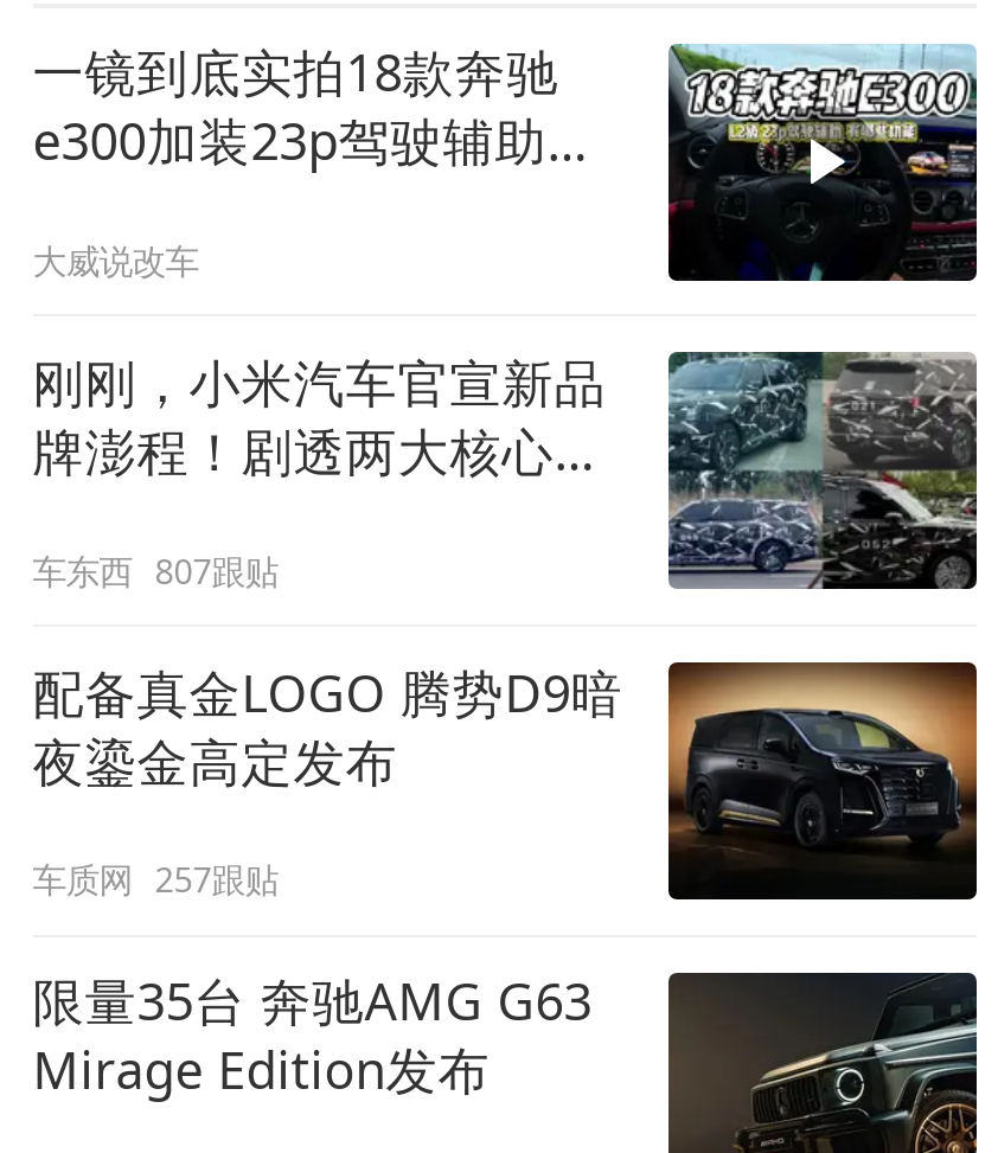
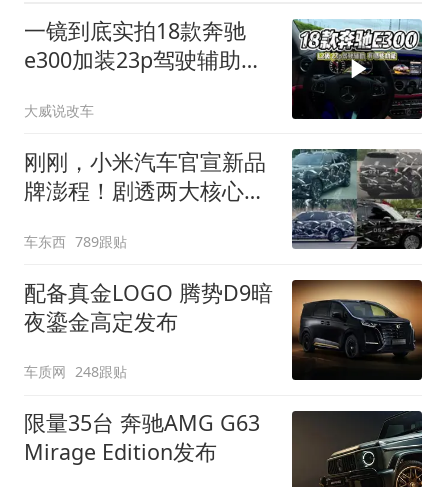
[32,547,278,592] 车东西 807跟贴 -> [24,231,127,250] 车东西 789跟贴
[32,857,278,902] 车质网 257跟贴 -> [24,362,127,381] 车质网 248跟贴

